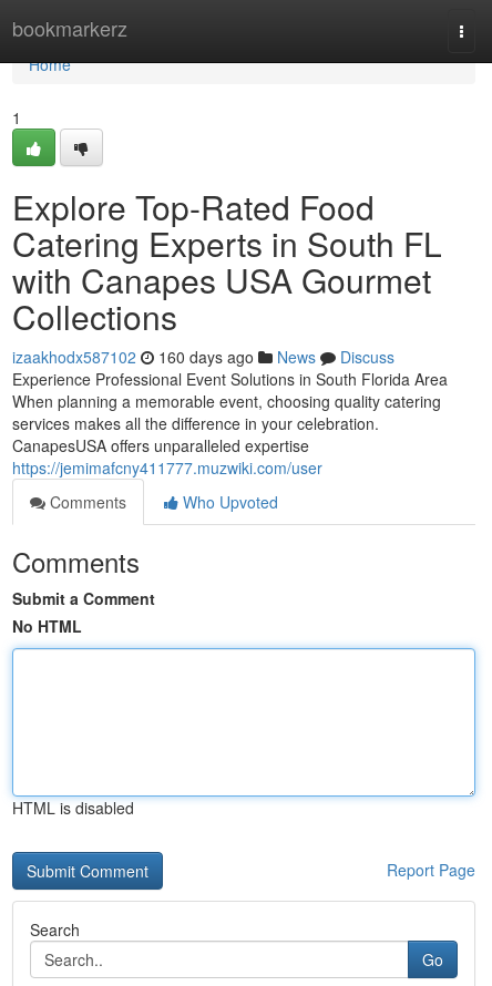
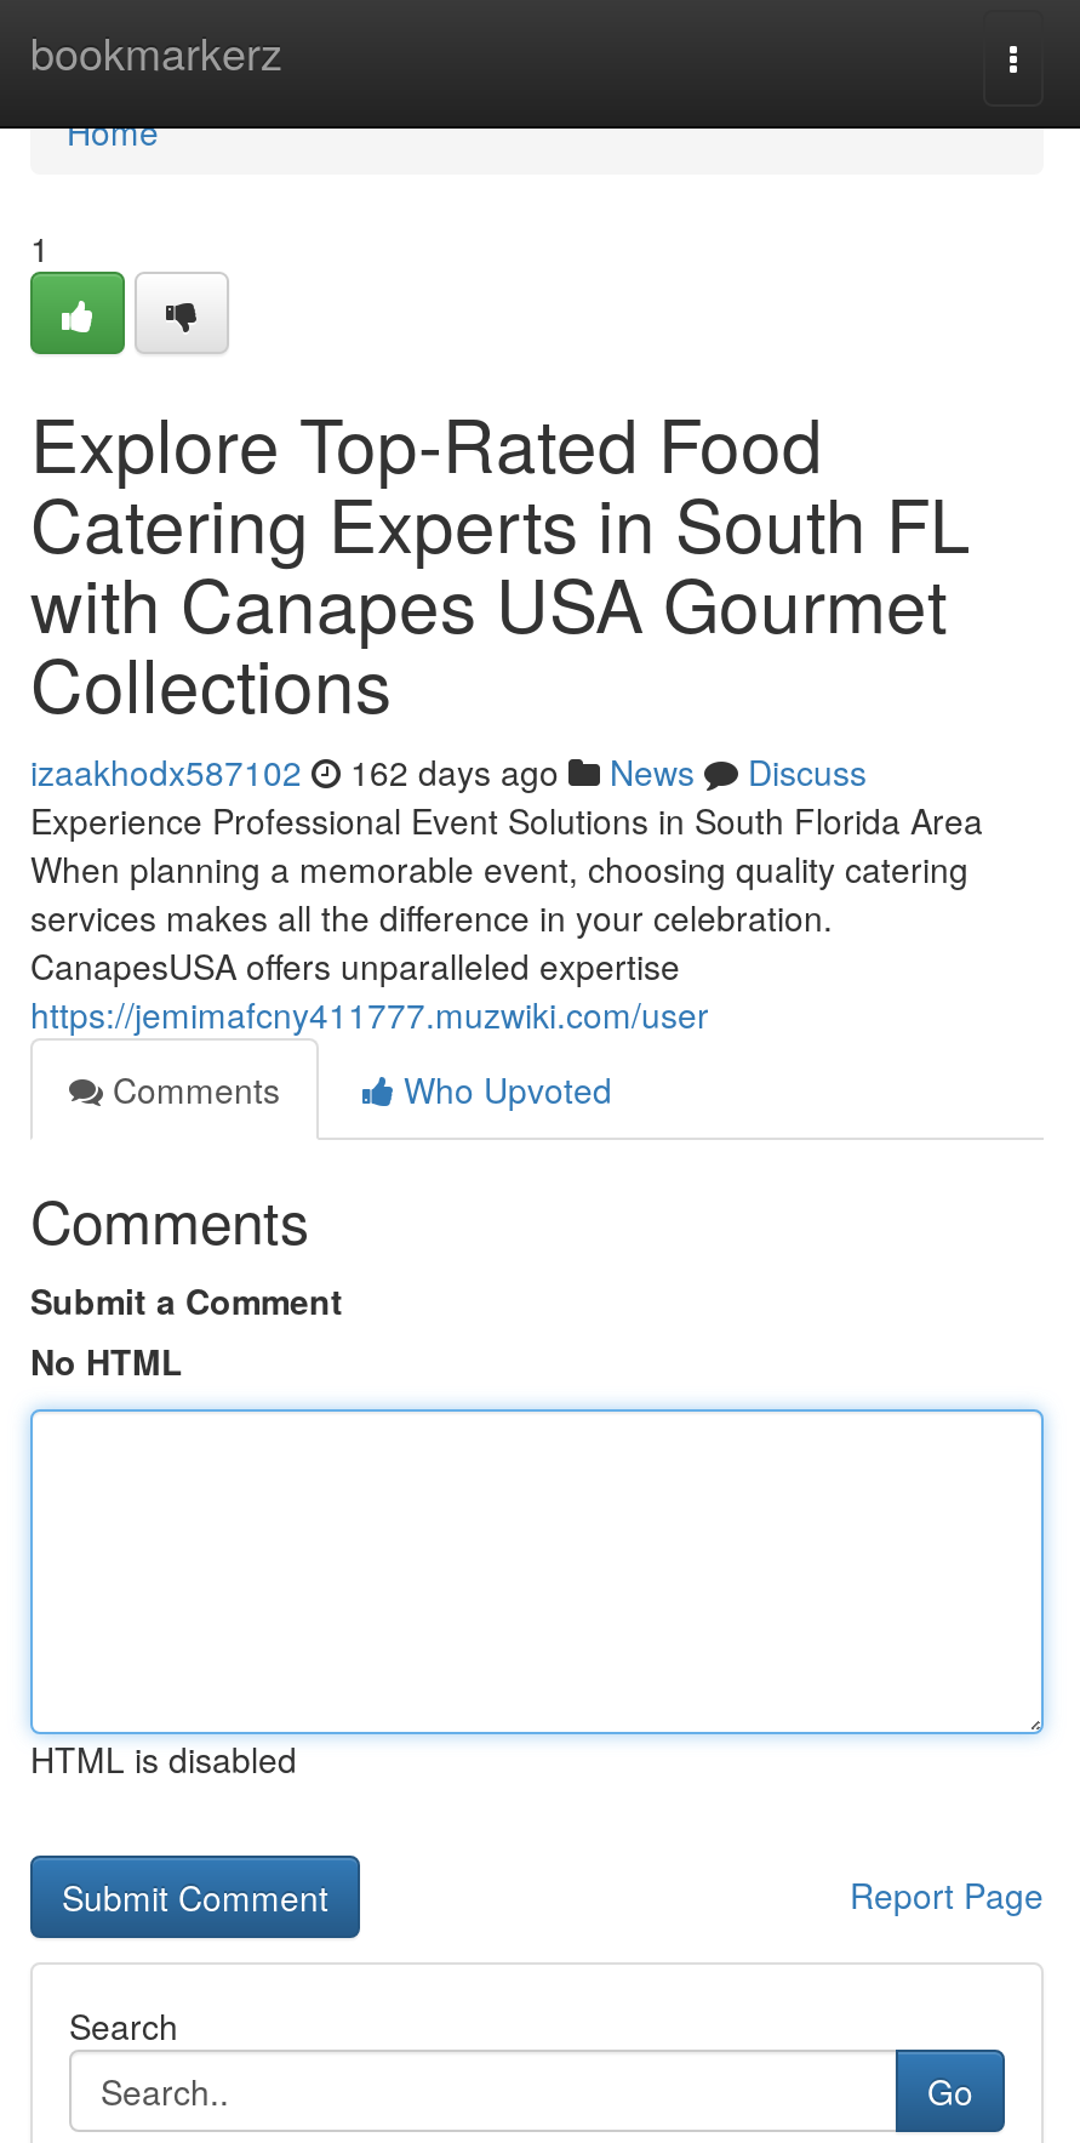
[12,346,394,368] izaakhodx587102 160 days ago News Discuss -> [30,747,867,796] izaakhodx587102 162 days ago News Discuss

